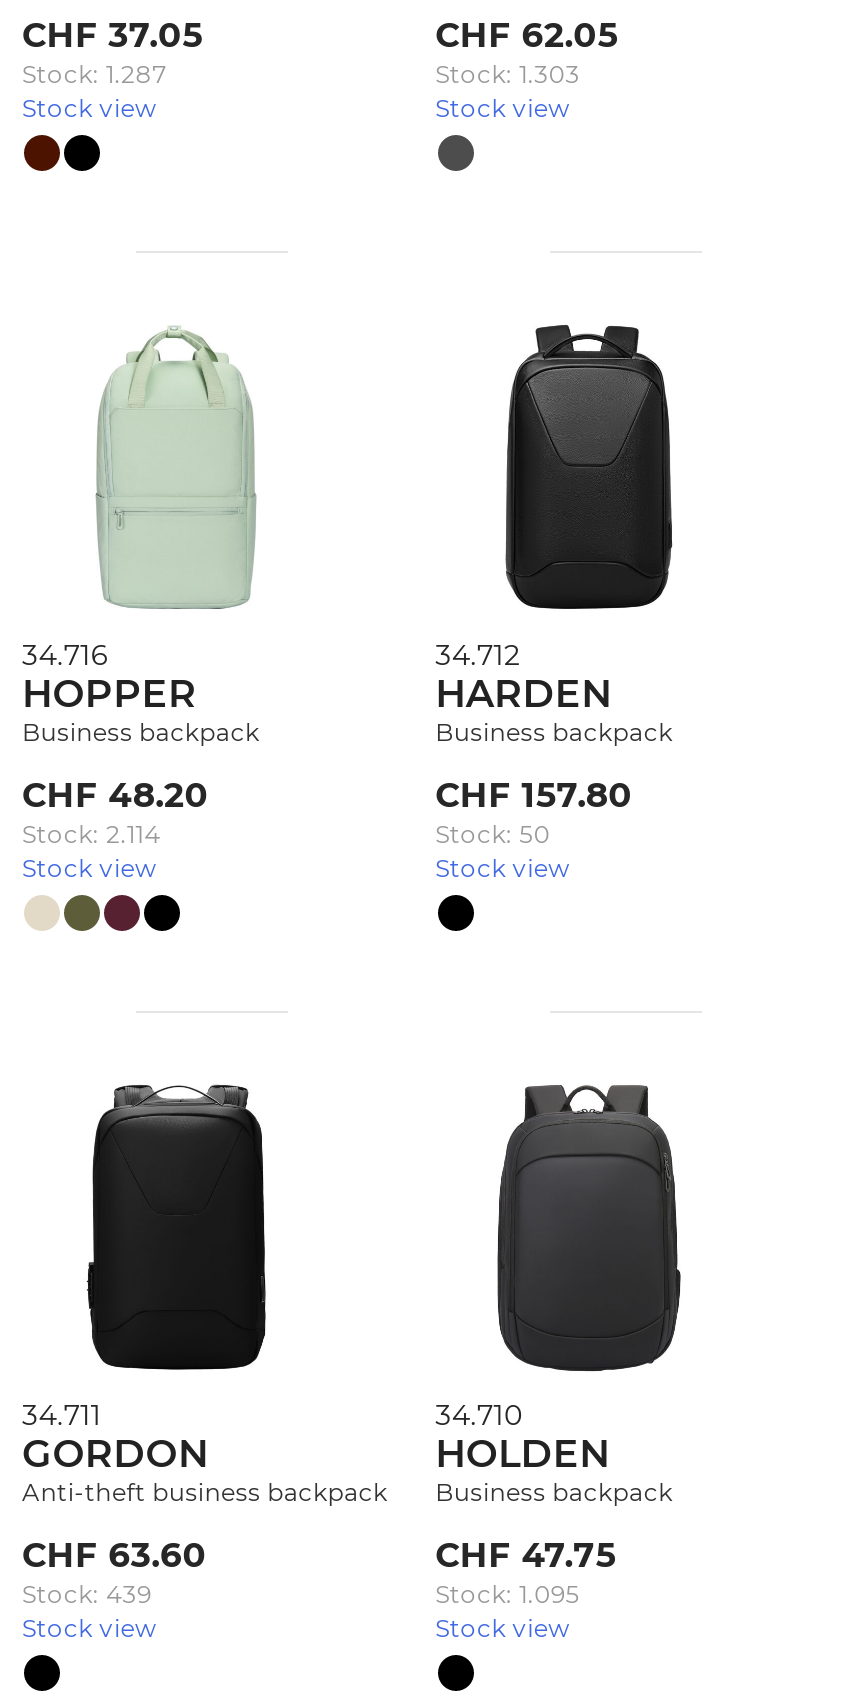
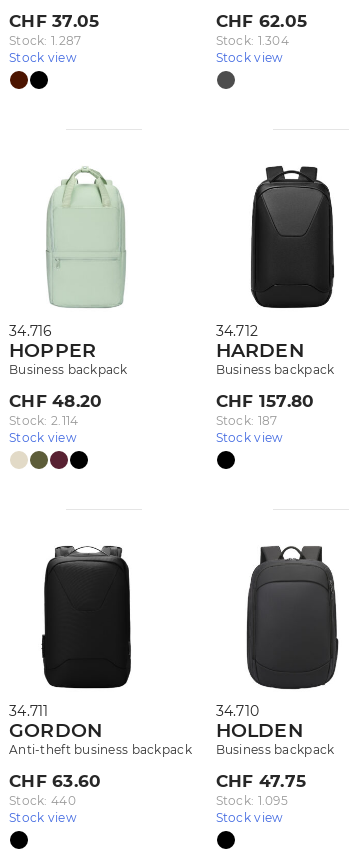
[435,58,580,88] Stock: 1.303 -> [216,33,289,48] Stock: 1.304
[435,818,550,848] Stock: 50 -> [216,413,277,428] Stock: 187
[22,1578,152,1608] Stock: 439 -> [9,793,76,808] Stock: 440

